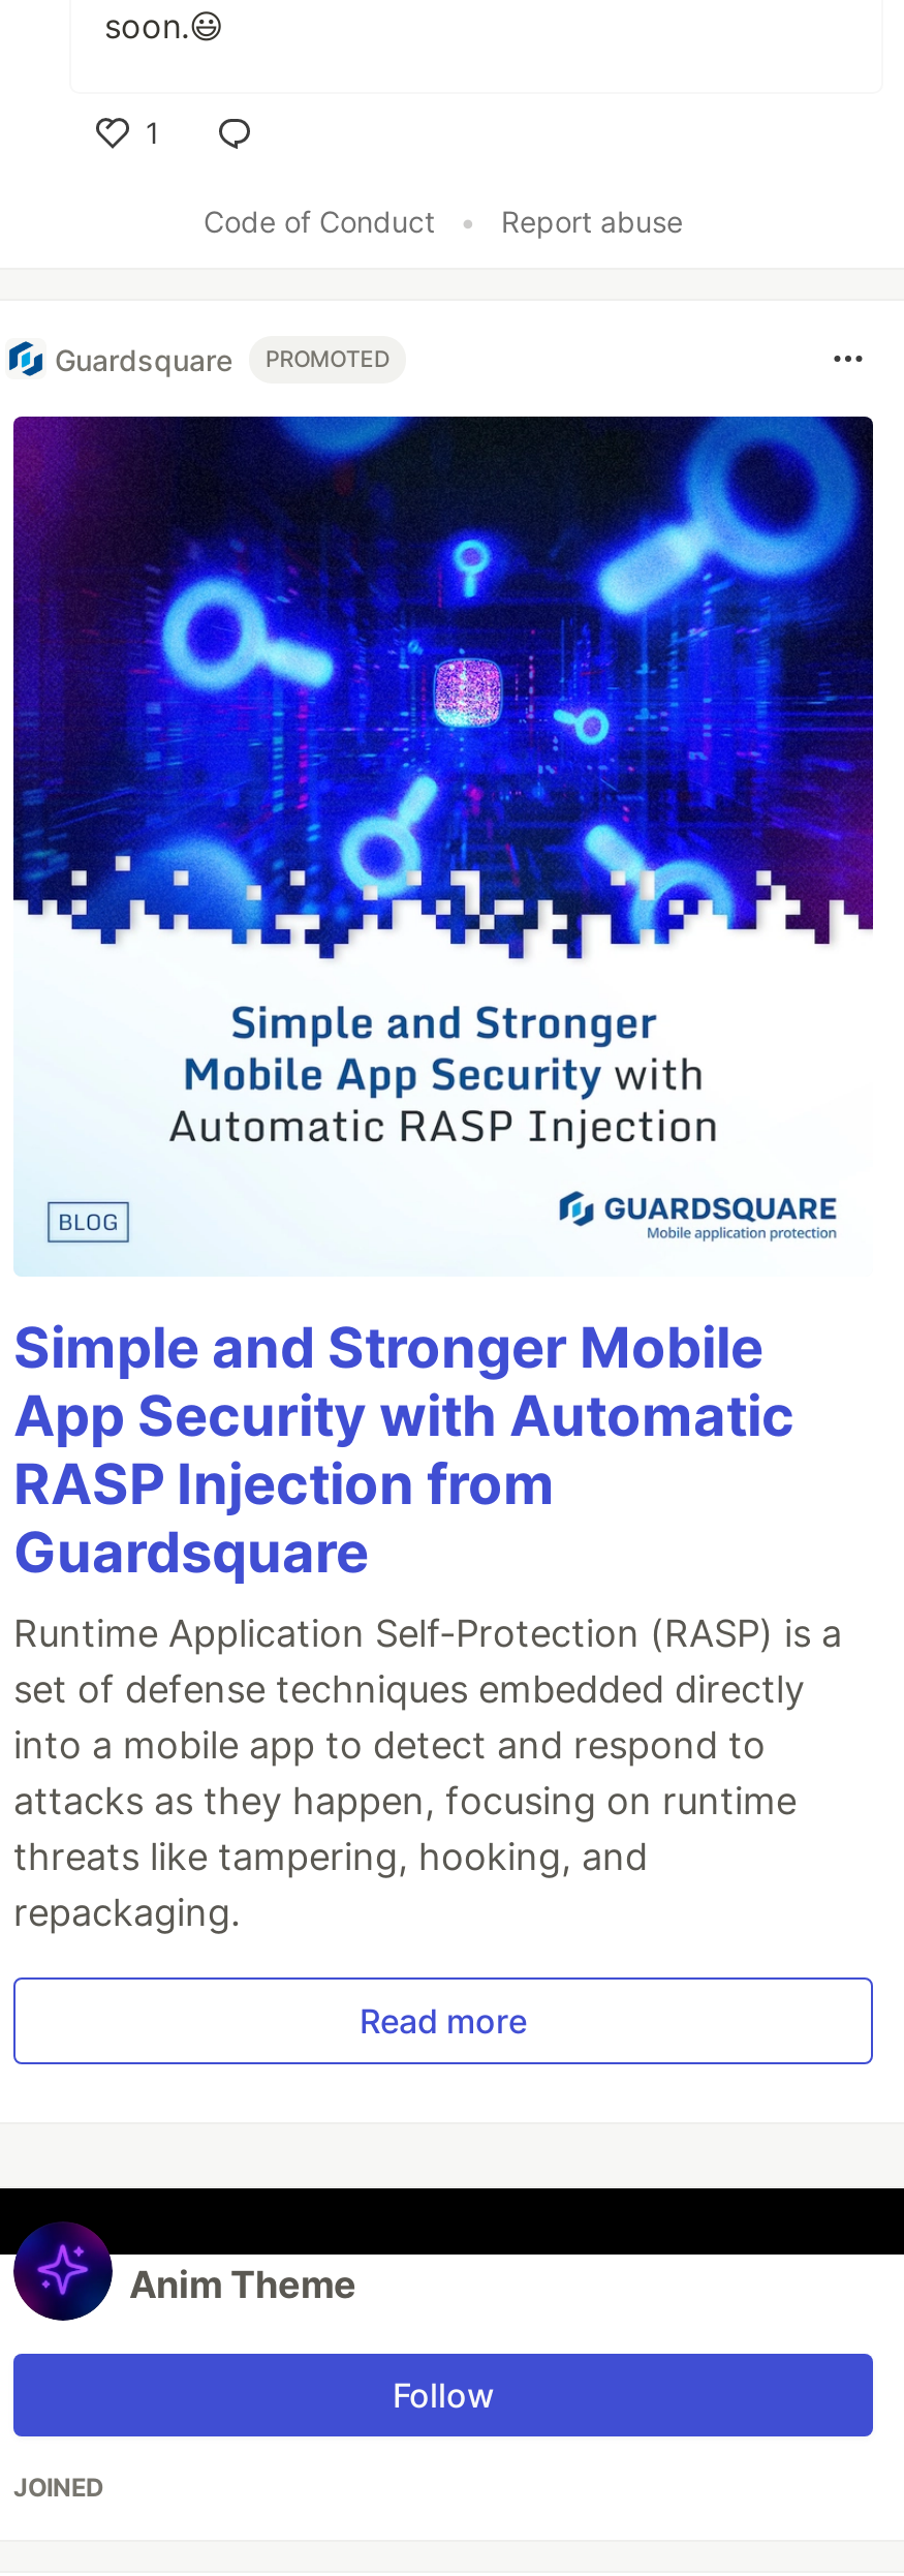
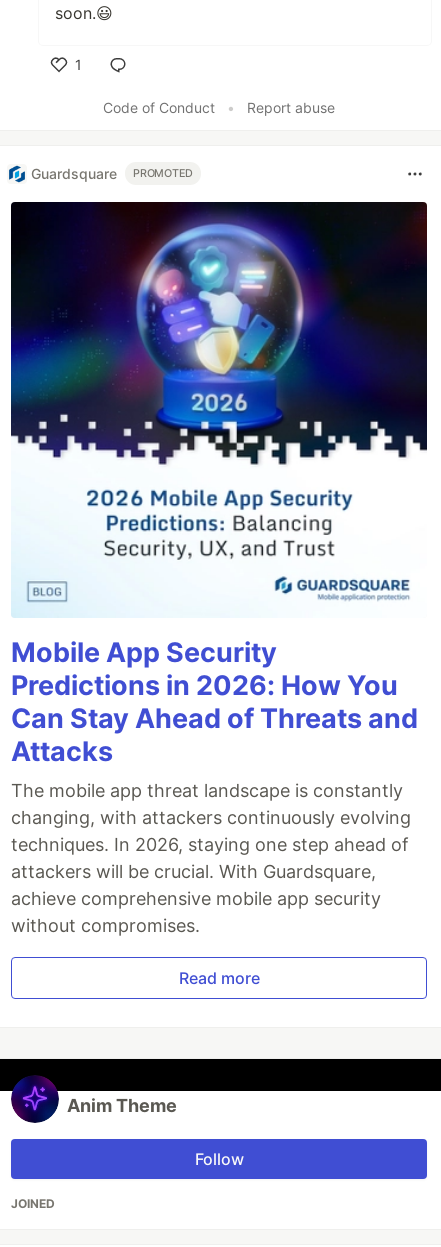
[11,413,875,959] [image] -> [10,201,428,465] [image]
[168,1005,718,1156] [image] -> [86,487,353,560] [image]
[13,1314,842,1934] Simple and Stronger Mobile | App Security with Automatic | RASP Injection from | Guardsquare | Runtime Application Self-Protection (RASP) is a | set of defense techniques embedded directly | into a mobile app to detect and respond to | attacks as they happen, focusing on runtime | threats like tampering, hooking, and | repackaging. -> [11,636,418,936] Mobile App Security | Predictions in 2026: How You | Can Stay Ahead of Threats and | Attacks | The mobile app threat landscape is constantly | changing, with attackers continuously evolving | techniques. In 2026, staying one step ahead of | attackers will be crucial. With Guardsquare, | achieve comprehensive mobile app security | without compromises.

